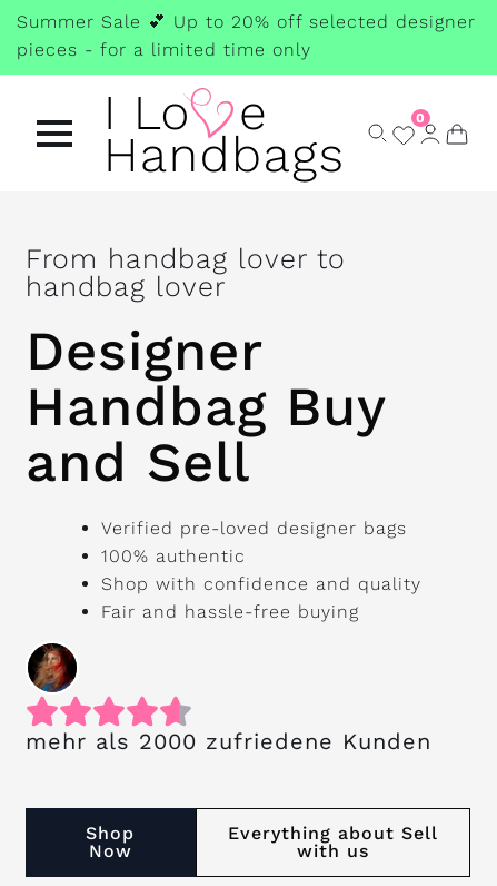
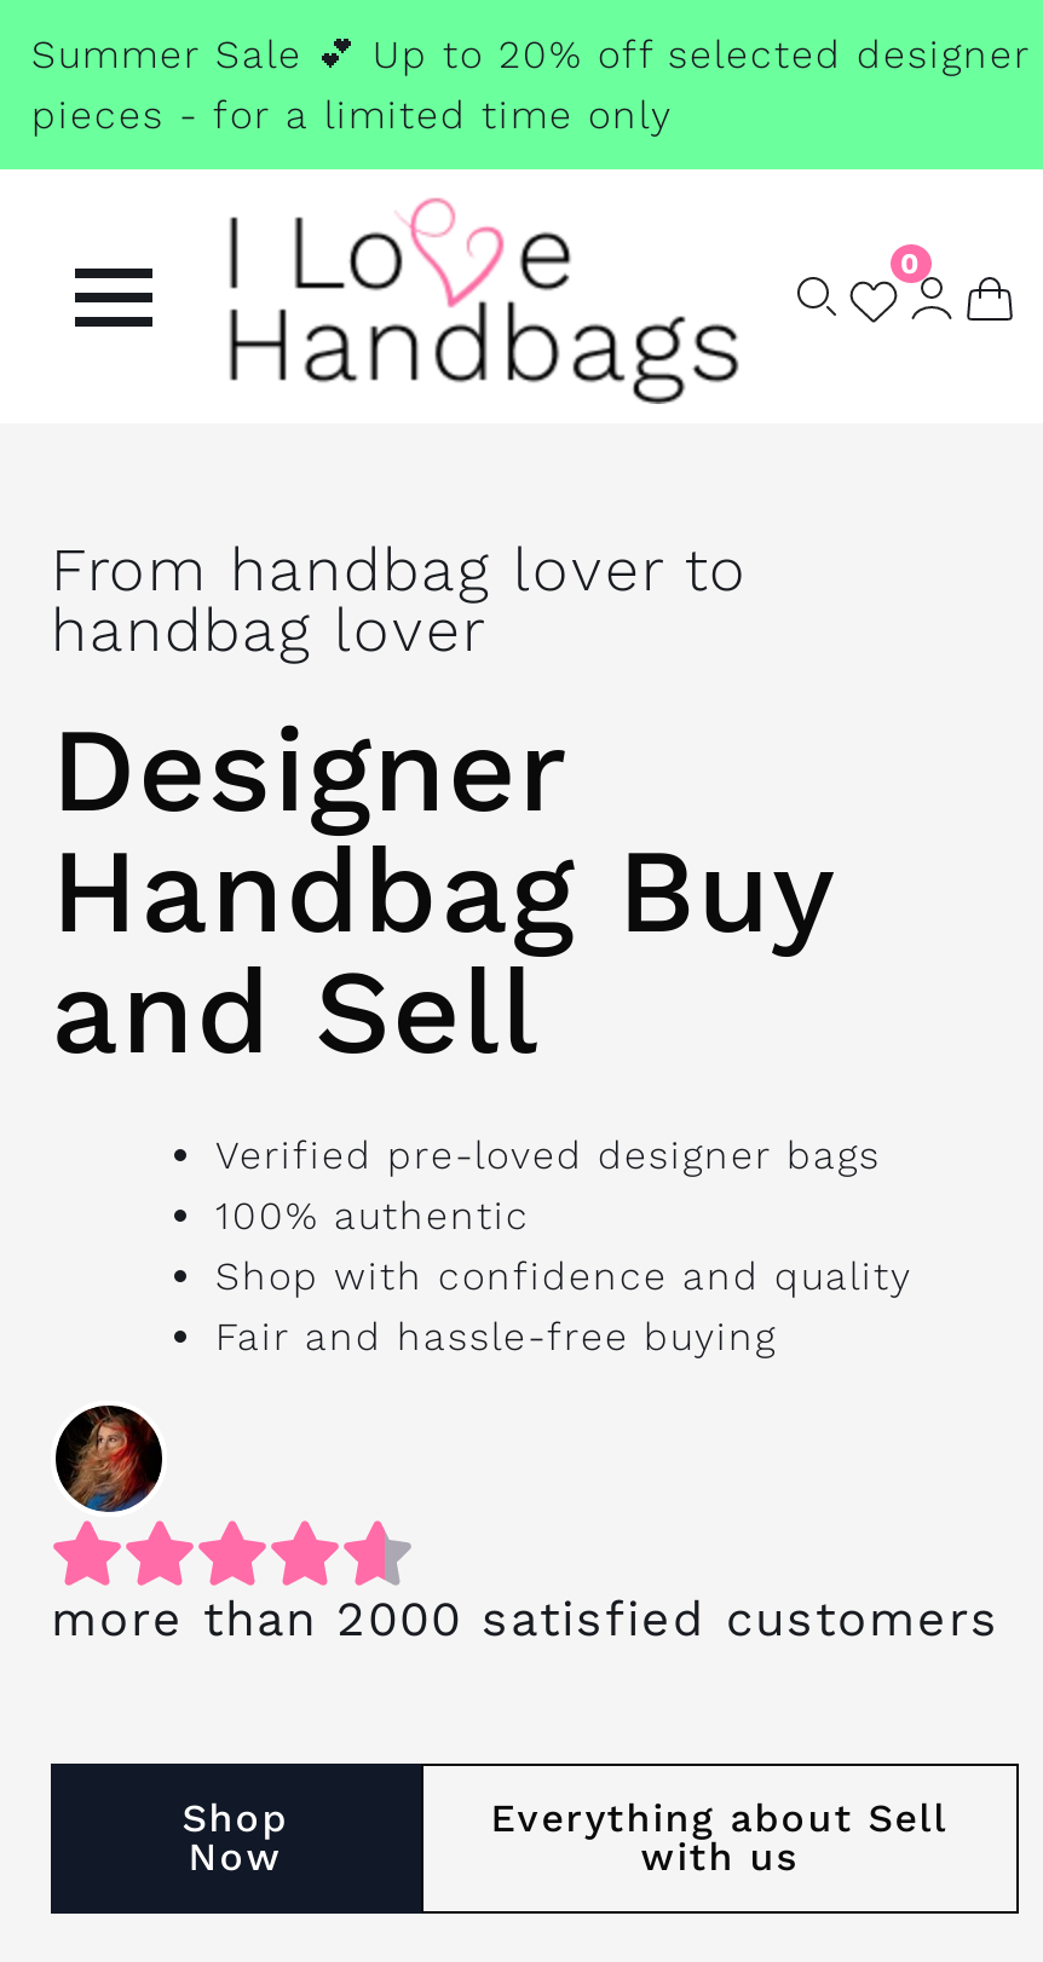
[26,728,431,755] mehr als 2000 zufriedene Kunden -> [51,1589,999,1647] more than 2000 satisfied customers

